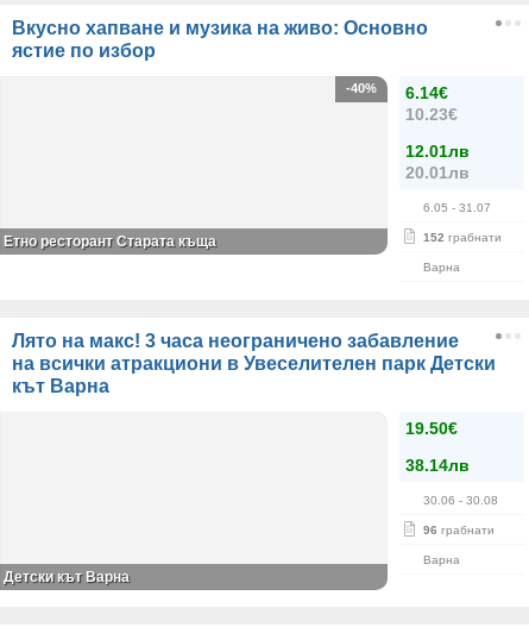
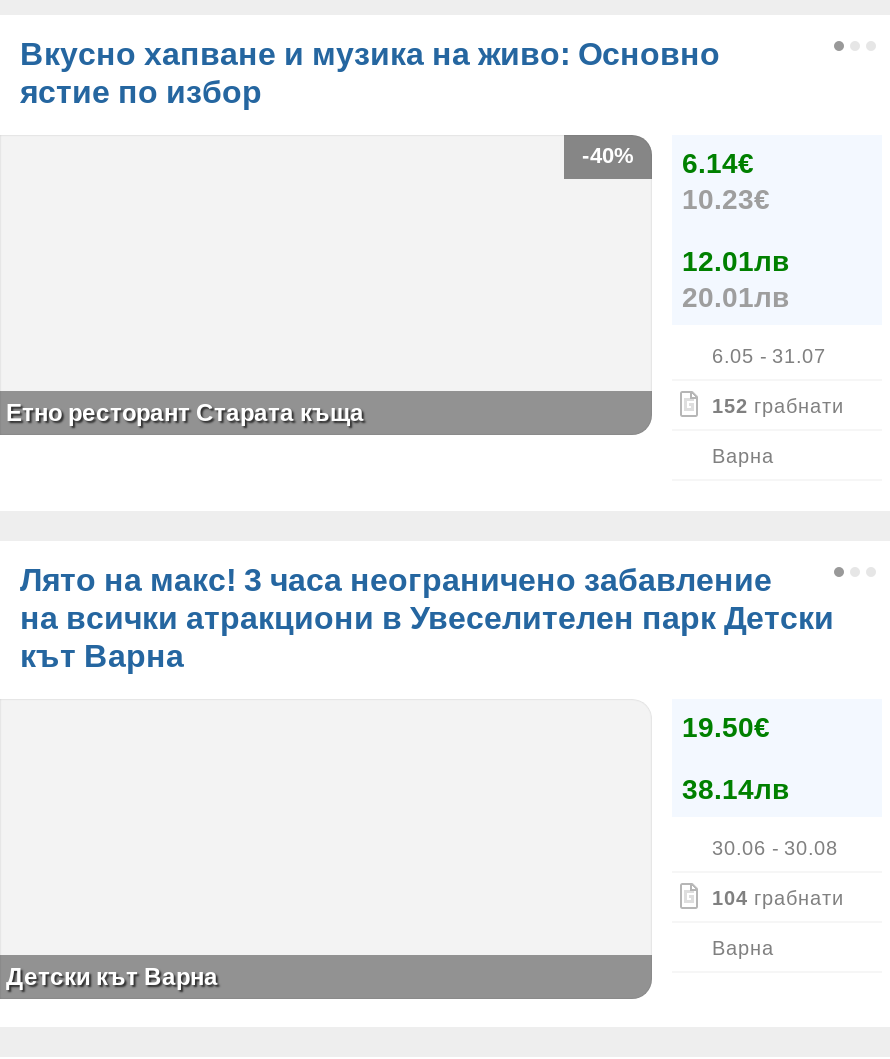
[423,523,495,537] 96 грабнати -> [712,887,844,909] 104 грабнати

